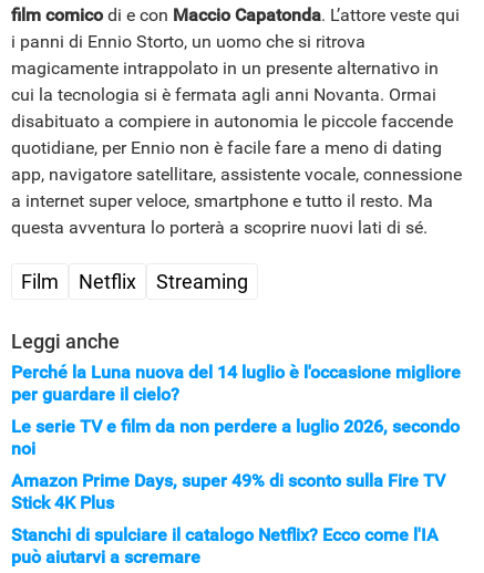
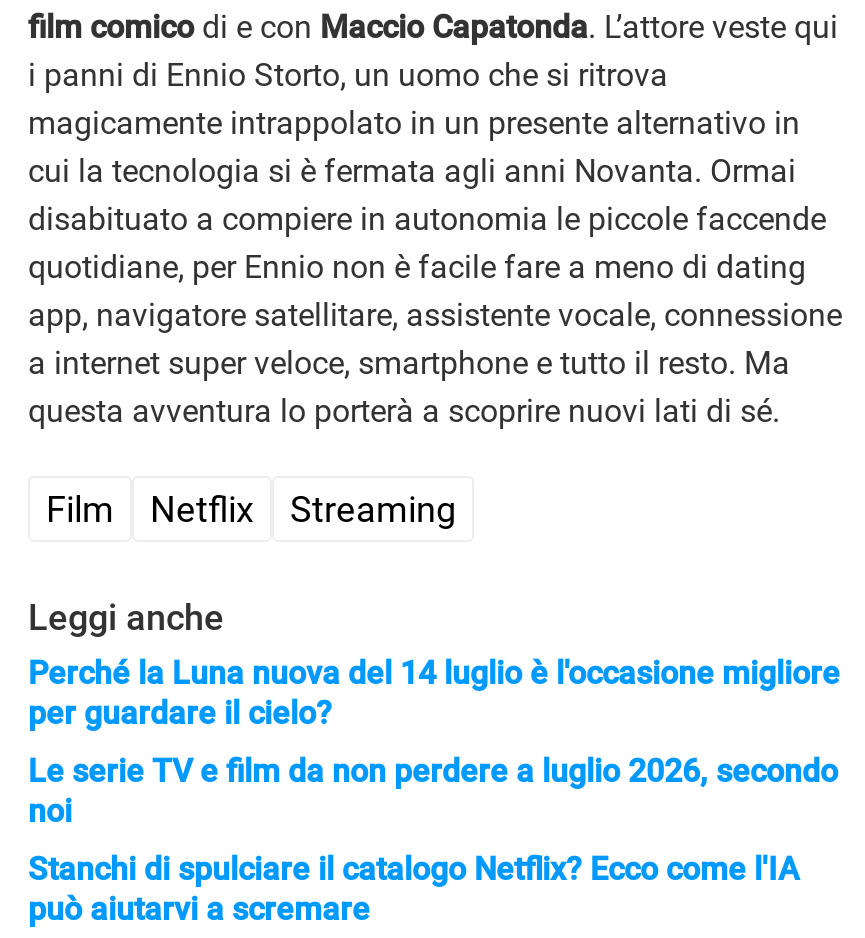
[11,470,445,513] Amazon Prime Days, super 49% di sconto sulla Fire TV | Stick 4K Plus -> none

